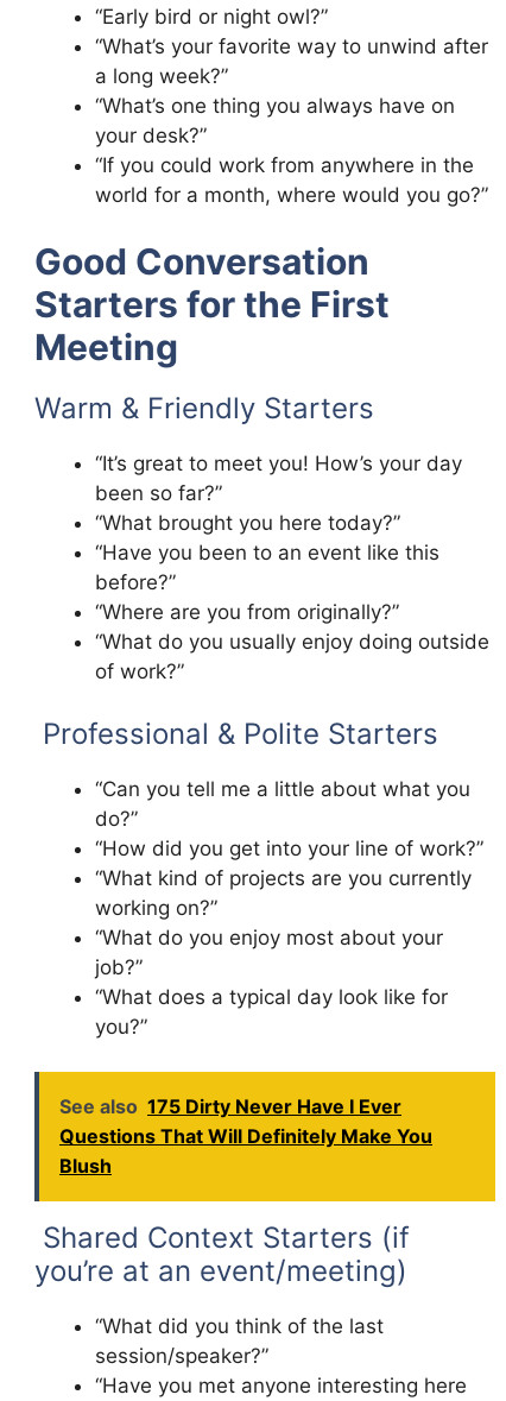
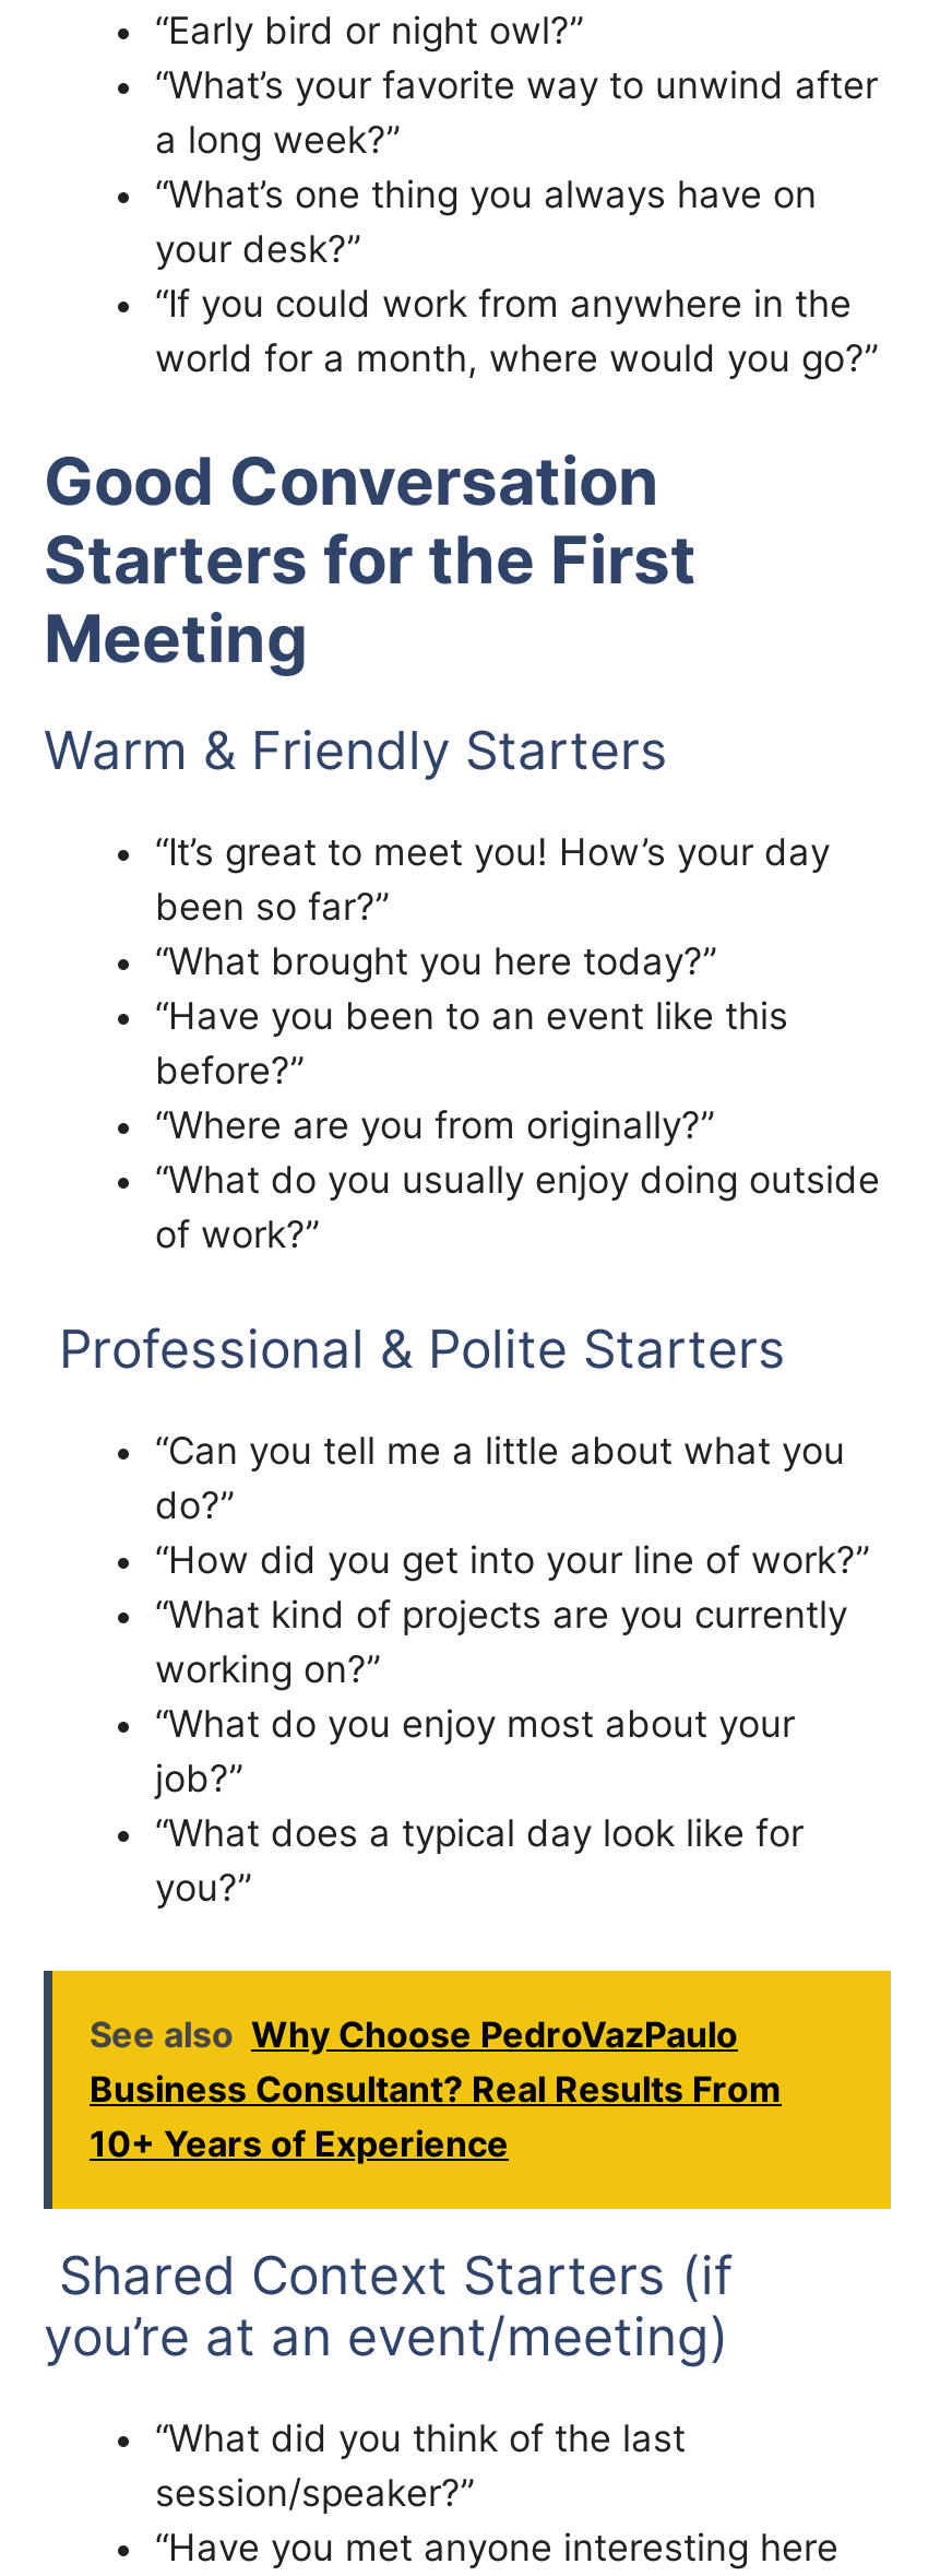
[59,1095,432,1178] See also 175 Dirty Never Have I Ever | Questions That Will Definitely Make You | Blush -> [90,2013,782,2166] See also Why Choose PedroVazPaulo | Business Consultant? Real Results From | 10+ Years of Experience

